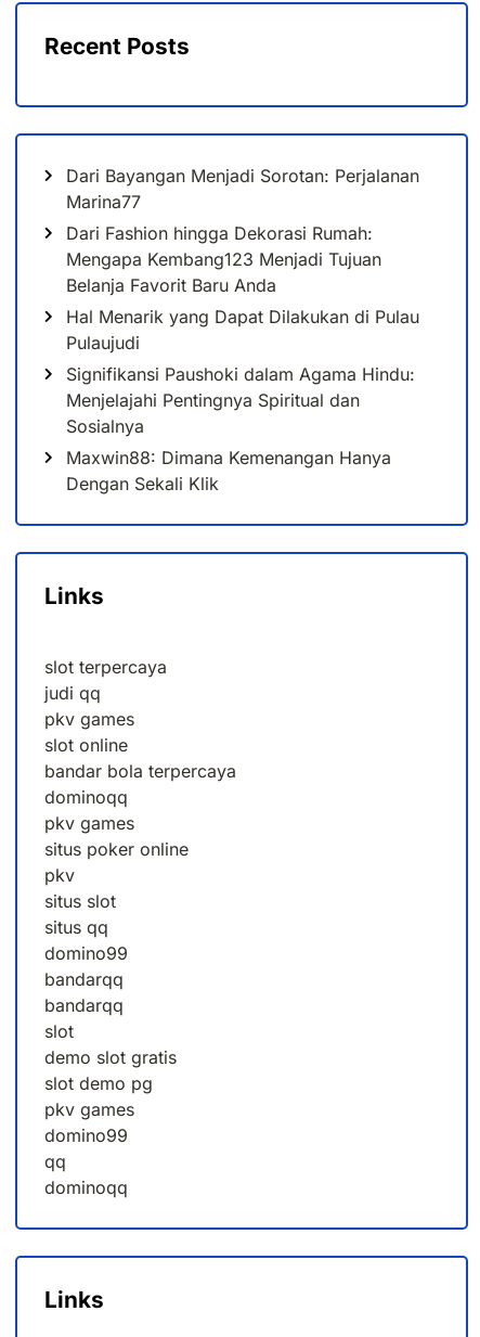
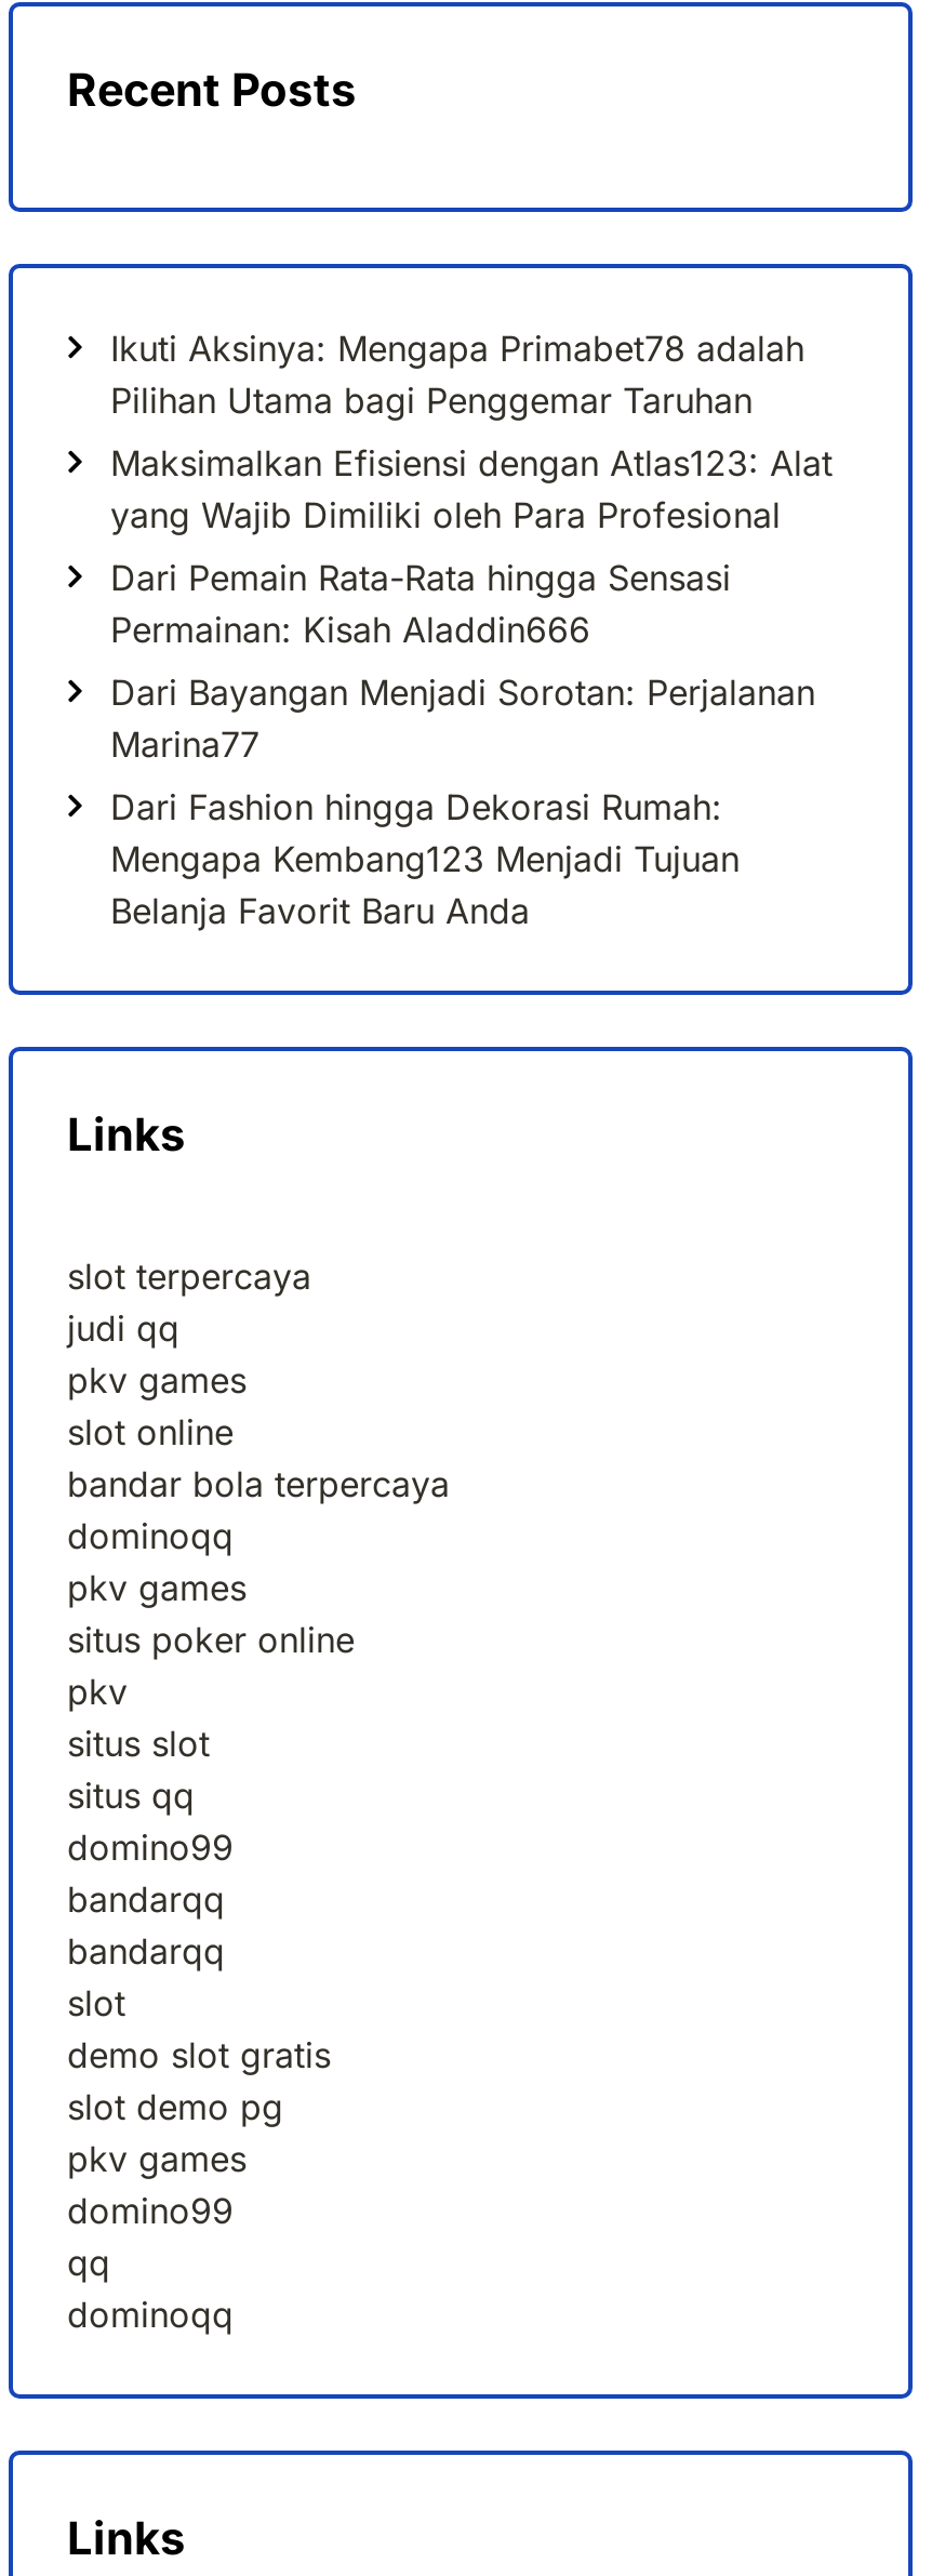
none -> [110,327,833,651] Ikuti Aksinya: Mengapa Primabet78 adalah | Pilihan Utama bagi Penggemar Taruhan | Maksimalkan Efisiensi dengan Atlas123: Alat | yang Wajib Dimiliki oleh Para Profesional | Dari Pemain Rata-Rata hingga Sensasi | Permainan: Kisah Aladdin666
moved [66,165,419,296] -> [110,671,815,932]: Dari Bayangan Menjadi Sorotan: Perjalanan | Marina77 | Dari Fashion hingga Dekorasi Rumah: | Mengapa Kembang123 Menjadi Tujuan | Belanja Favorit Baru Anda
[66,306,419,495] Hal Menarik yang Dapat Dilakukan di Pulau | Pulaujudi | Signifikansi Paushoki dalam Agama Hindu: | Menjelajahi Pentingnya Spiritual dan | Sosialnya | Maxwin88: Dimana Kemenangan Hanya | Dengan Sekali Klik -> none

